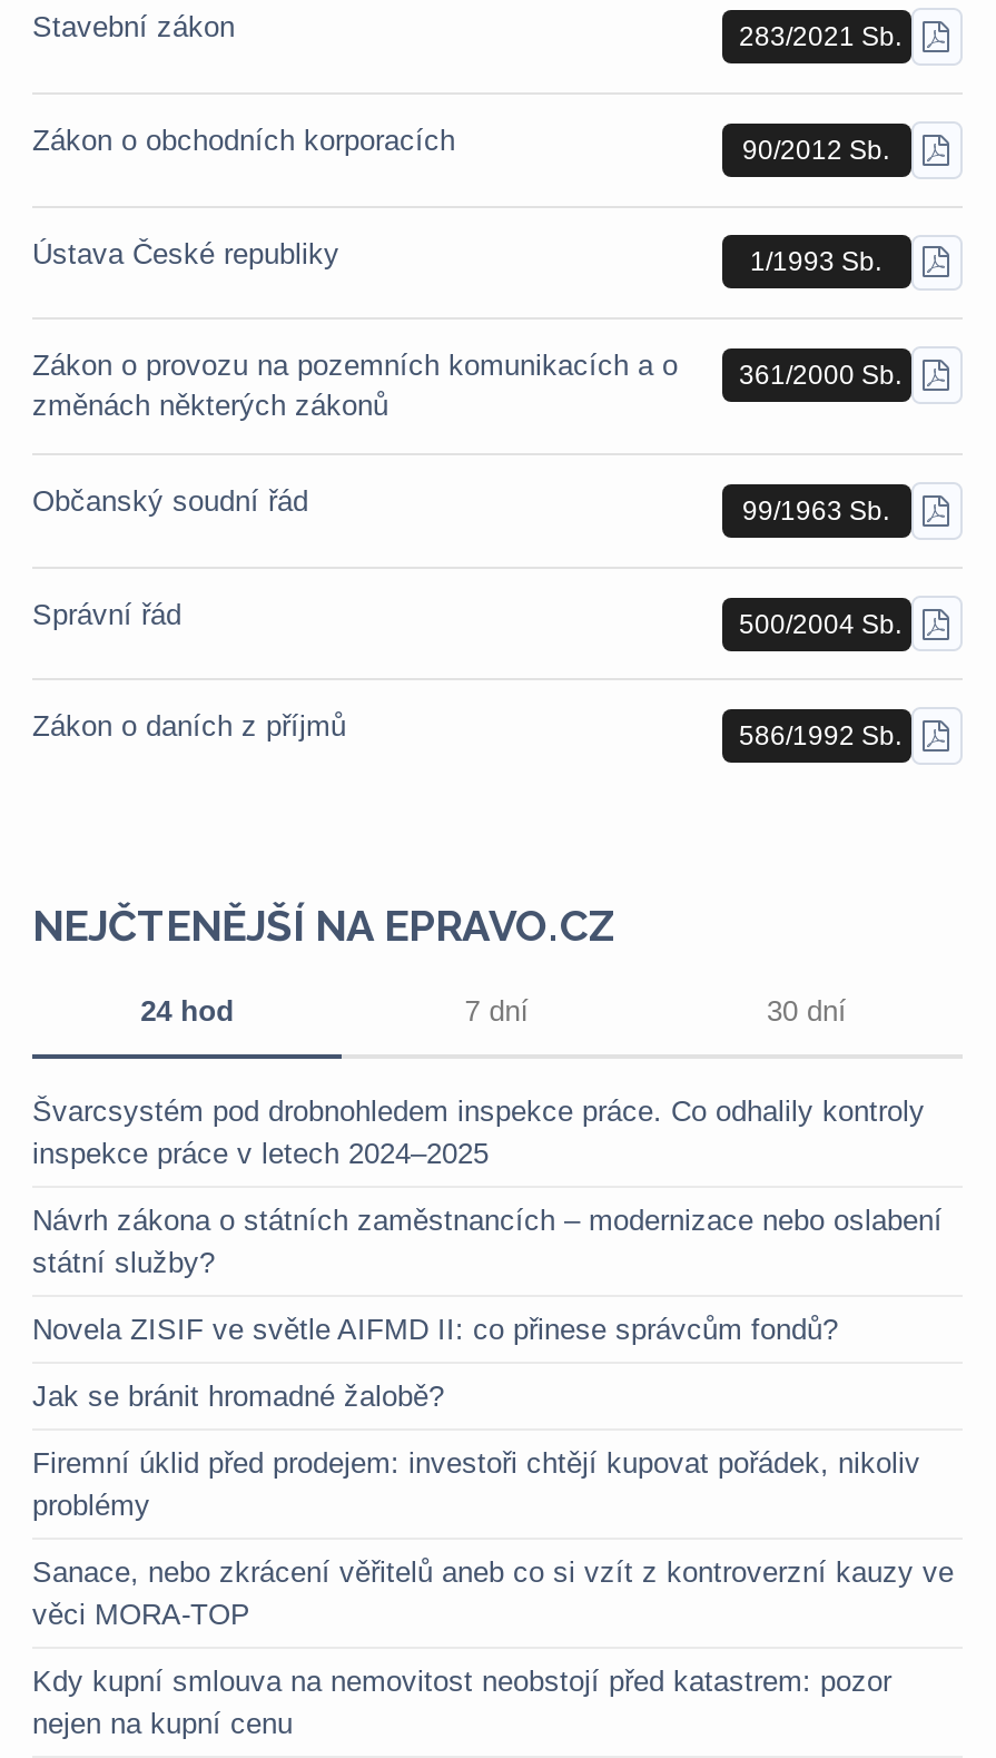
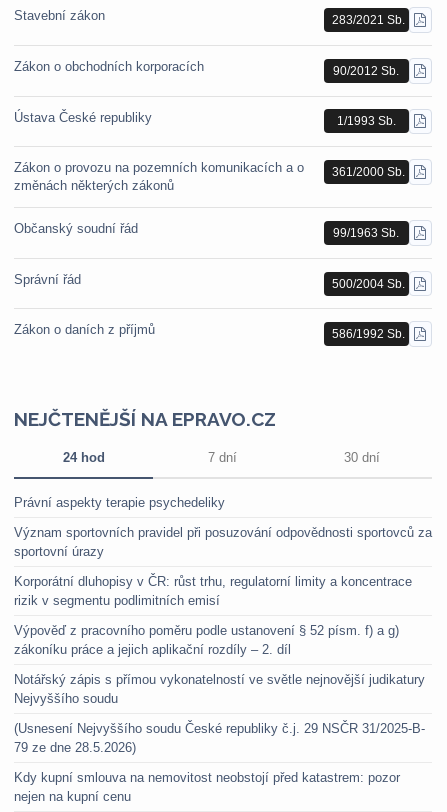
[32,1094,925,1170] Švarcsystém pod drobnohledem inspekce práce. Co odhalily kontroly | inspekce práce v letech 2024–2025 -> [14,495,225,510] Právní aspekty terapie psychedeliky
[32,1203,943,1279] Návrh zákona o státních zaměstnancích – modernizace nebo oslabení | státní služby? -> [14,525,432,559] Význam sportovních pravidel při posuzování odpovědnosti sportovců za | sportovní úrazy
[32,1312,838,1346] Novela ZISIF ve světle AIFMD II: co přinese správcům fondů? -> [14,574,412,608] Korporátní dluhopisy v ČR: růst trhu, regulatorní limity a koncentrace | rizik v segmentu podlimitních emisí
[32,1379,444,1413] Jak se bránit hromadné žalobě? -> [14,623,399,657] Výpověď z pracovního poměru podle ustanovení § 52 písm. f) a g) | zákoníku práce a jejich aplikační rozdíly – 2. díl
[32,1446,920,1522] Firemní úklid před prodejem: investoři chtějí kupovat pořádek, nikoliv | problémy -> [14,672,425,706] Notářský zápis s přímou vykonatelností ve světle nejnovější judikatury | Nejvyššího soudu
[32,1555,954,1631] Sanace, nebo zkrácení věřitelů aneb co si vzít z kontroverzní kauzy ve | věci MORA-TOP -> [14,721,425,755] (Usnesení Nejvyššího soudu České republiky č.j. 29 NSČR 31/2025-B- | 79 ze dne 28.5.2026)

